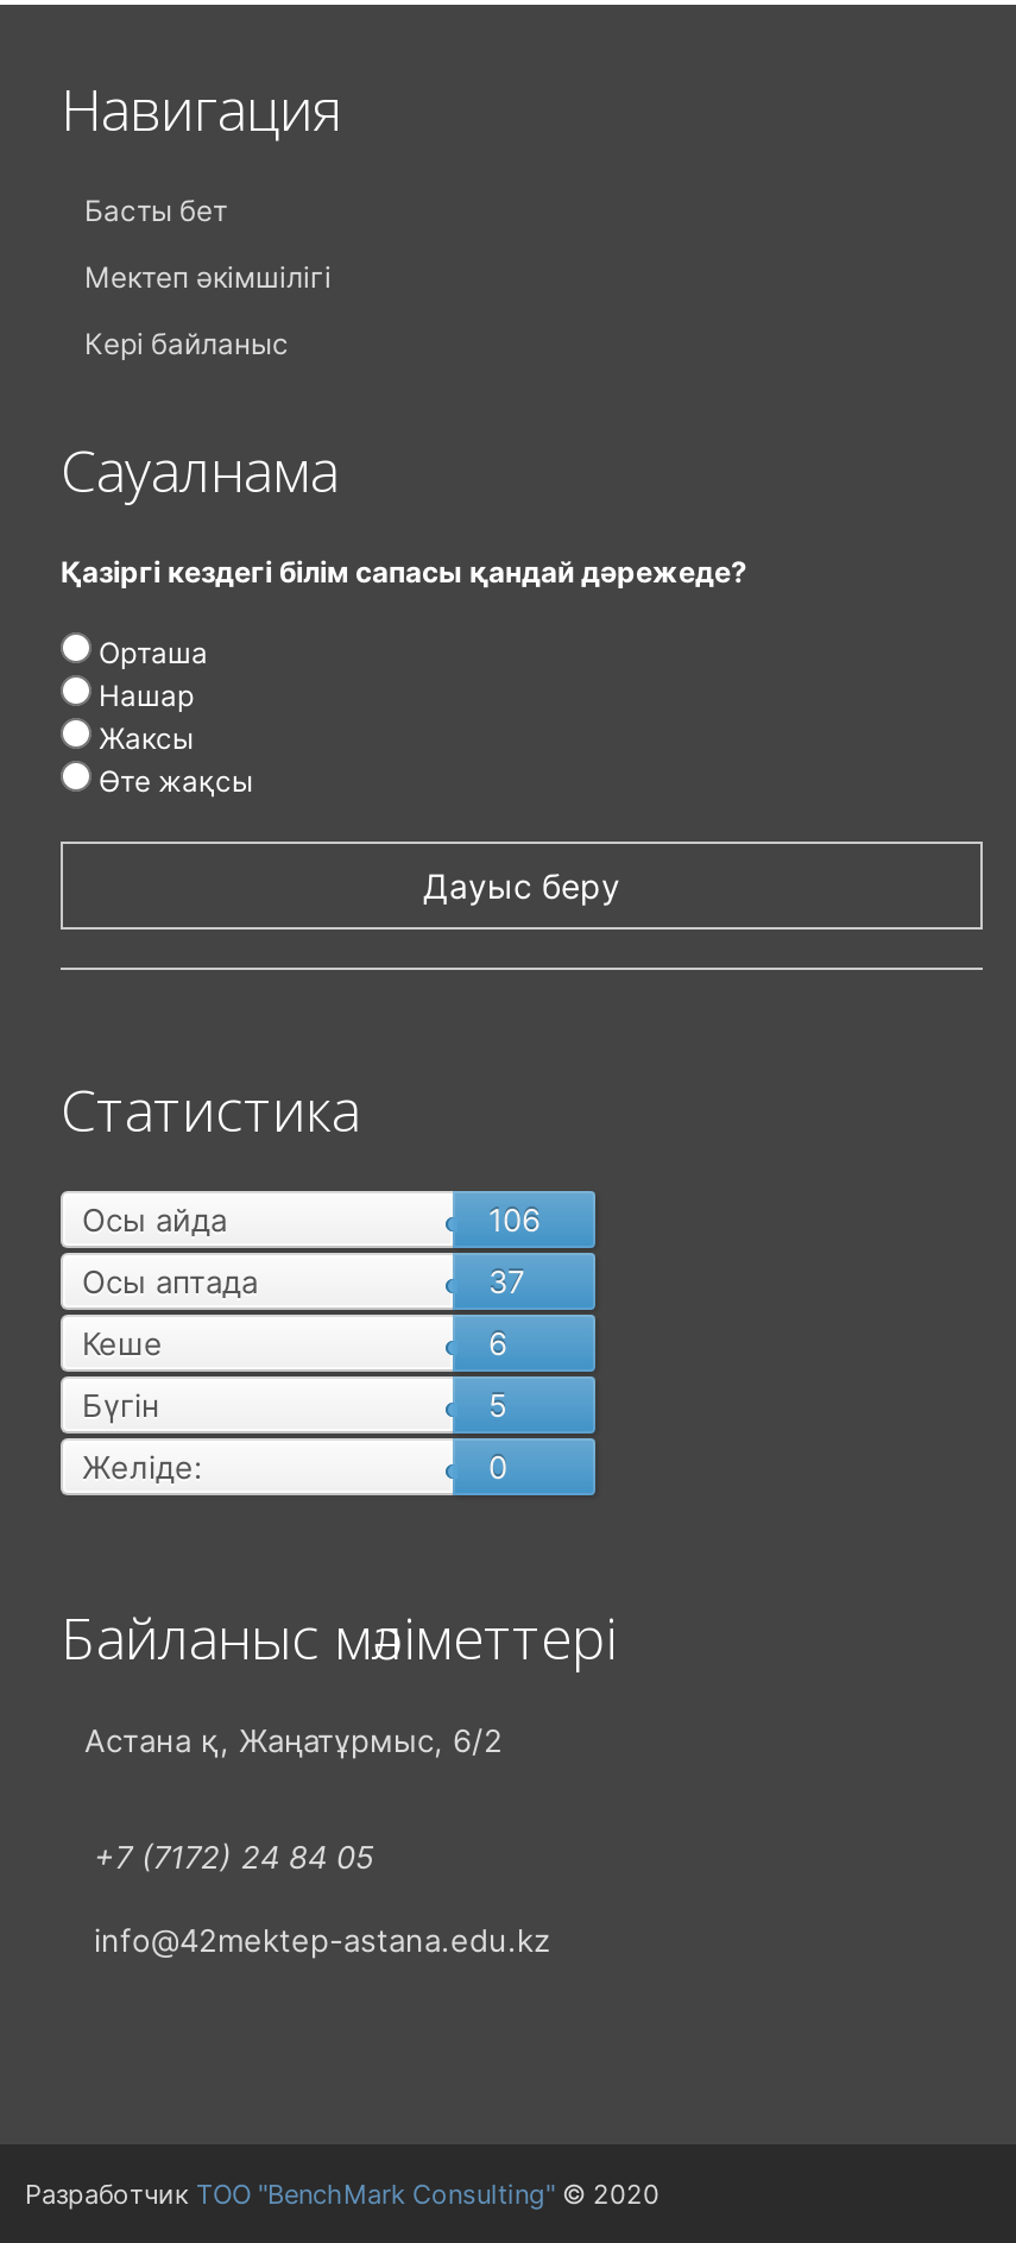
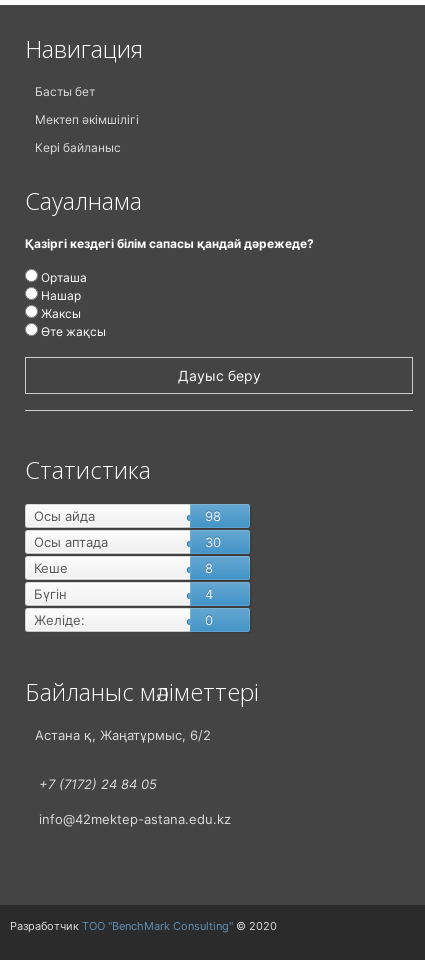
[488,1201,541,1239] 106 -> [205,508,221,524] 98
[488,1262,524,1300] 37 -> [205,534,221,550] 30
[488,1324,507,1362] 6 -> [205,560,213,576] 8
[488,1386,507,1424] 5 -> [205,586,213,602] 4

